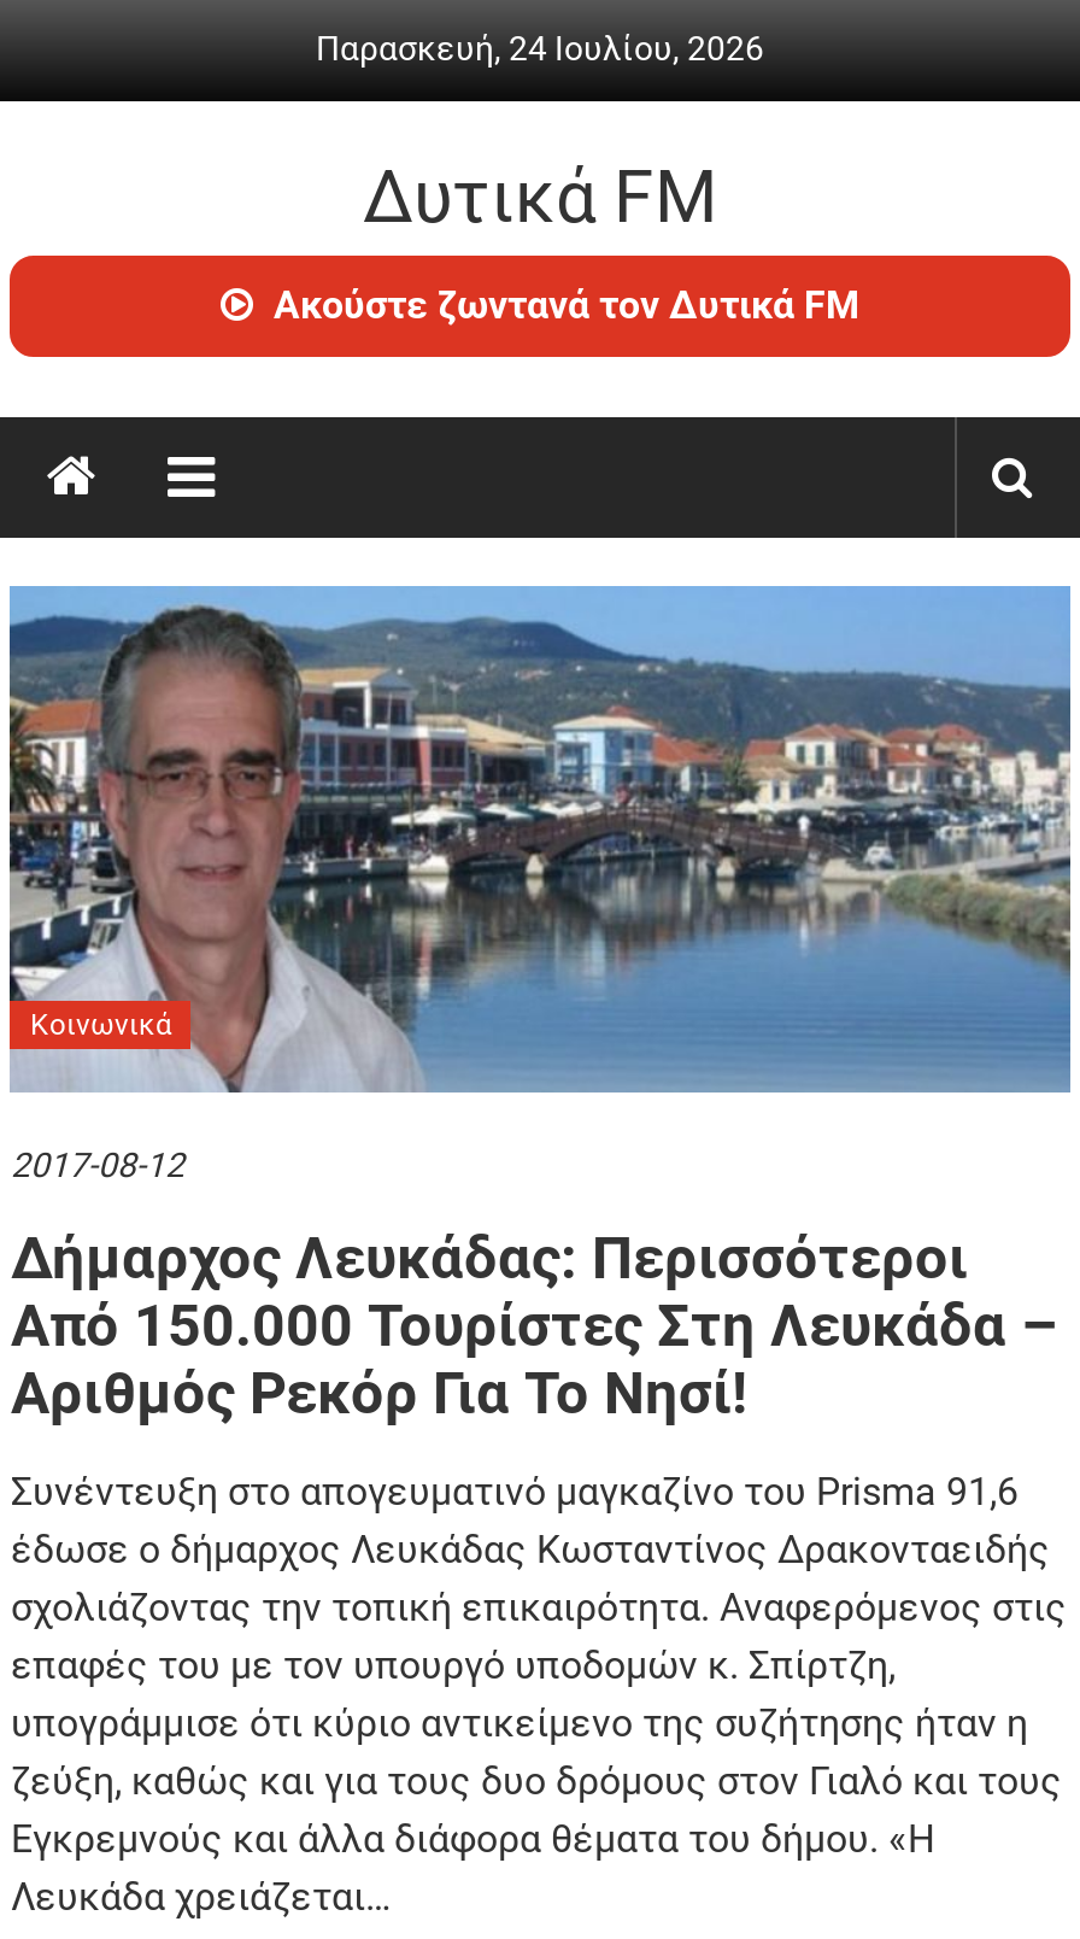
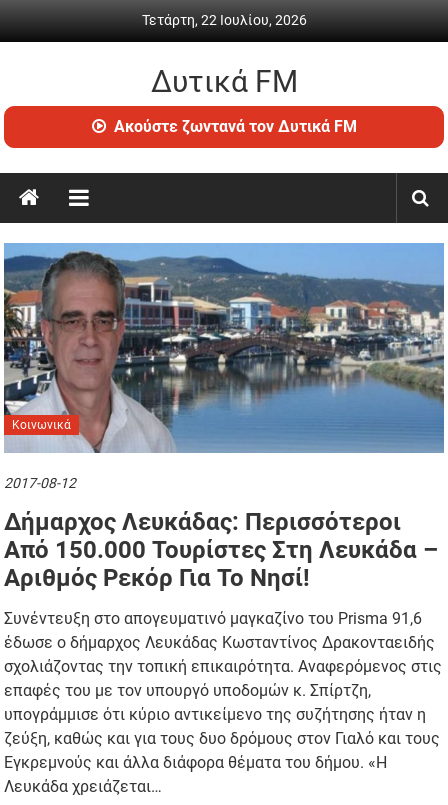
[316,29,764,68] Παρασκευή, 24 Ιουλίου, 2026 -> [141,12,306,28] Τετάρτη, 22 Ιουλίου, 2026

